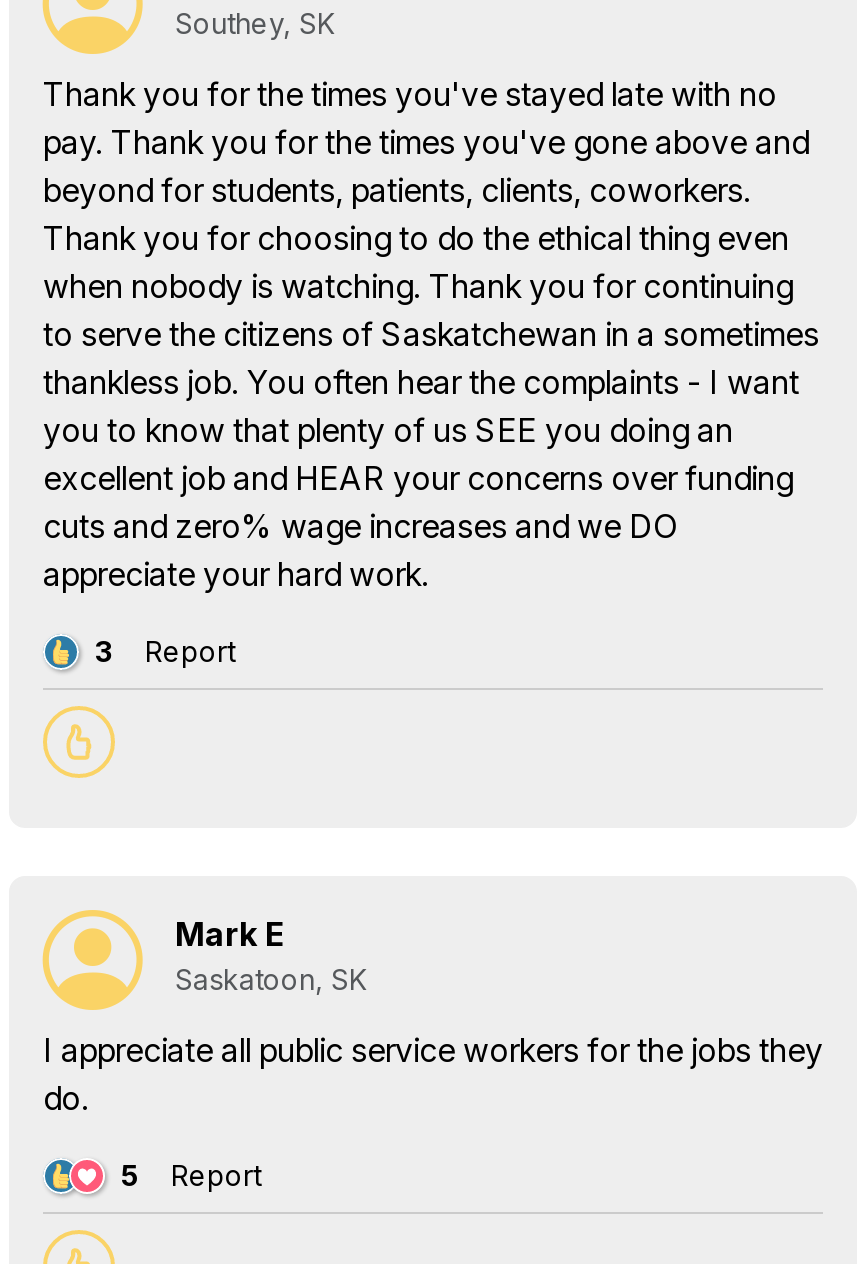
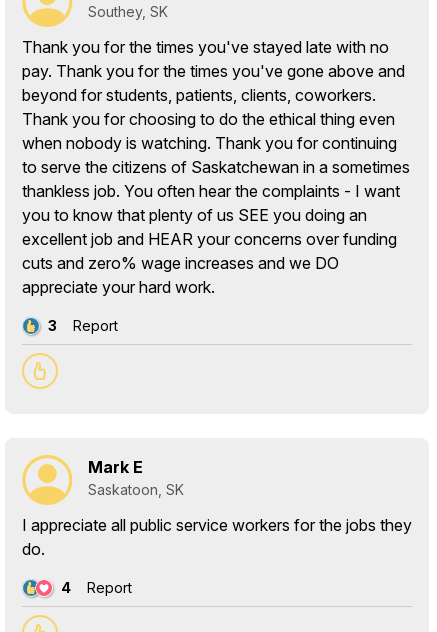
[121,1157,261,1192] 5 Report -> [61,579,132,596] 4 Report

